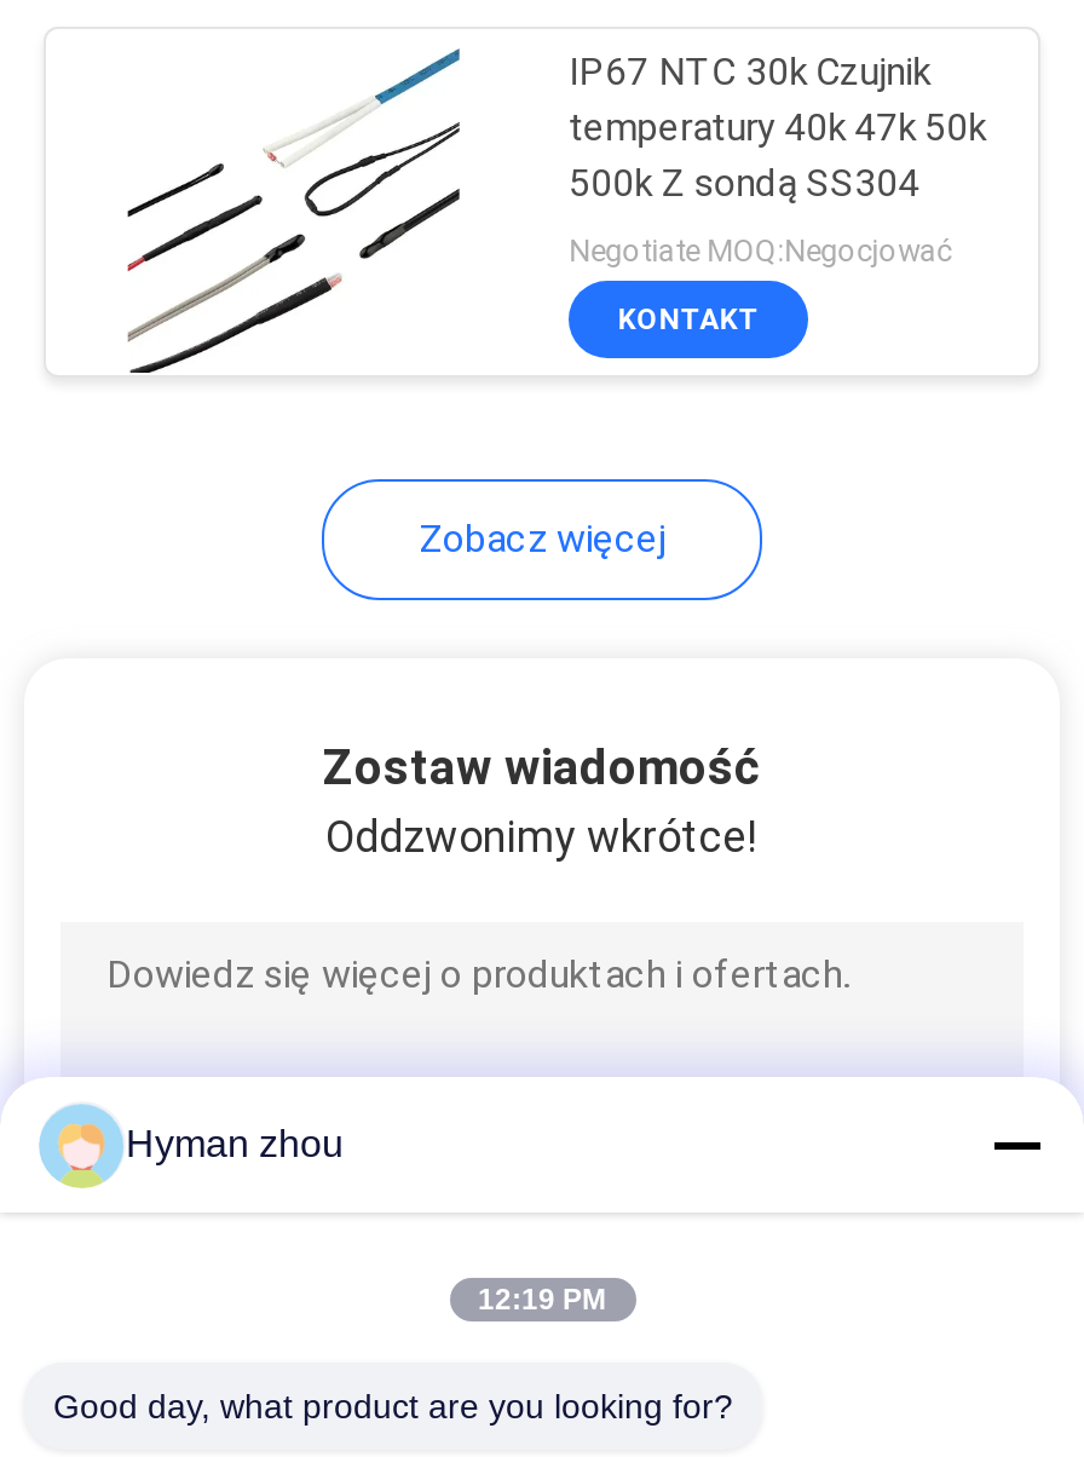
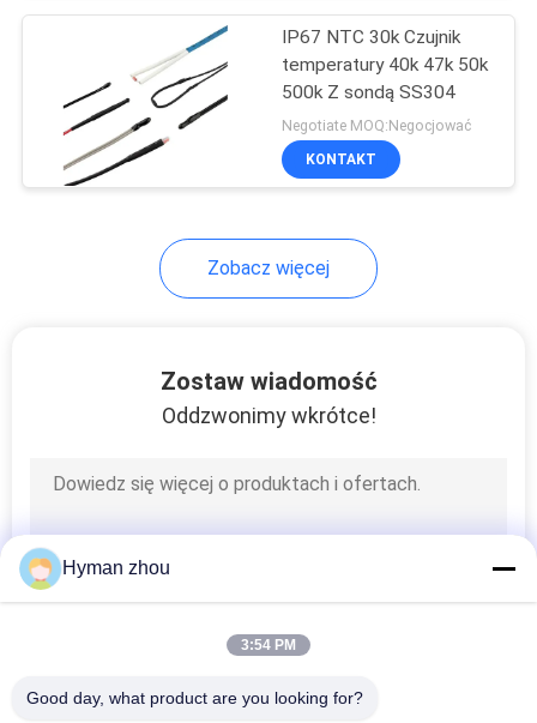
[478,1283,606,1317] 12:19 PM -> [241,637,296,653] 3:54 PM

